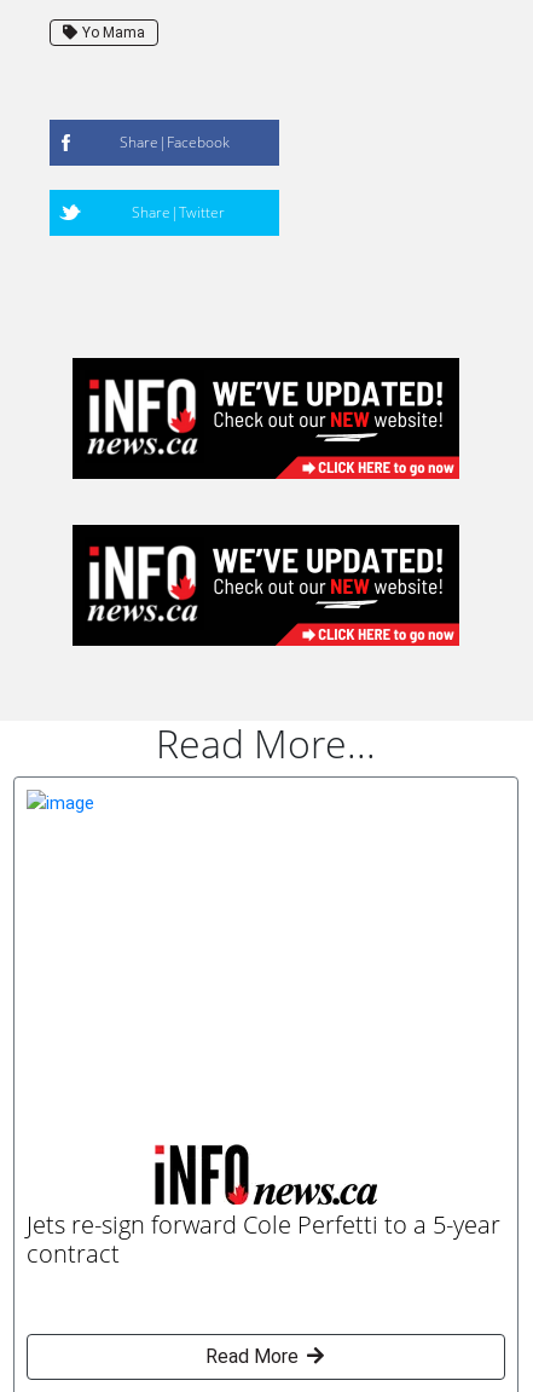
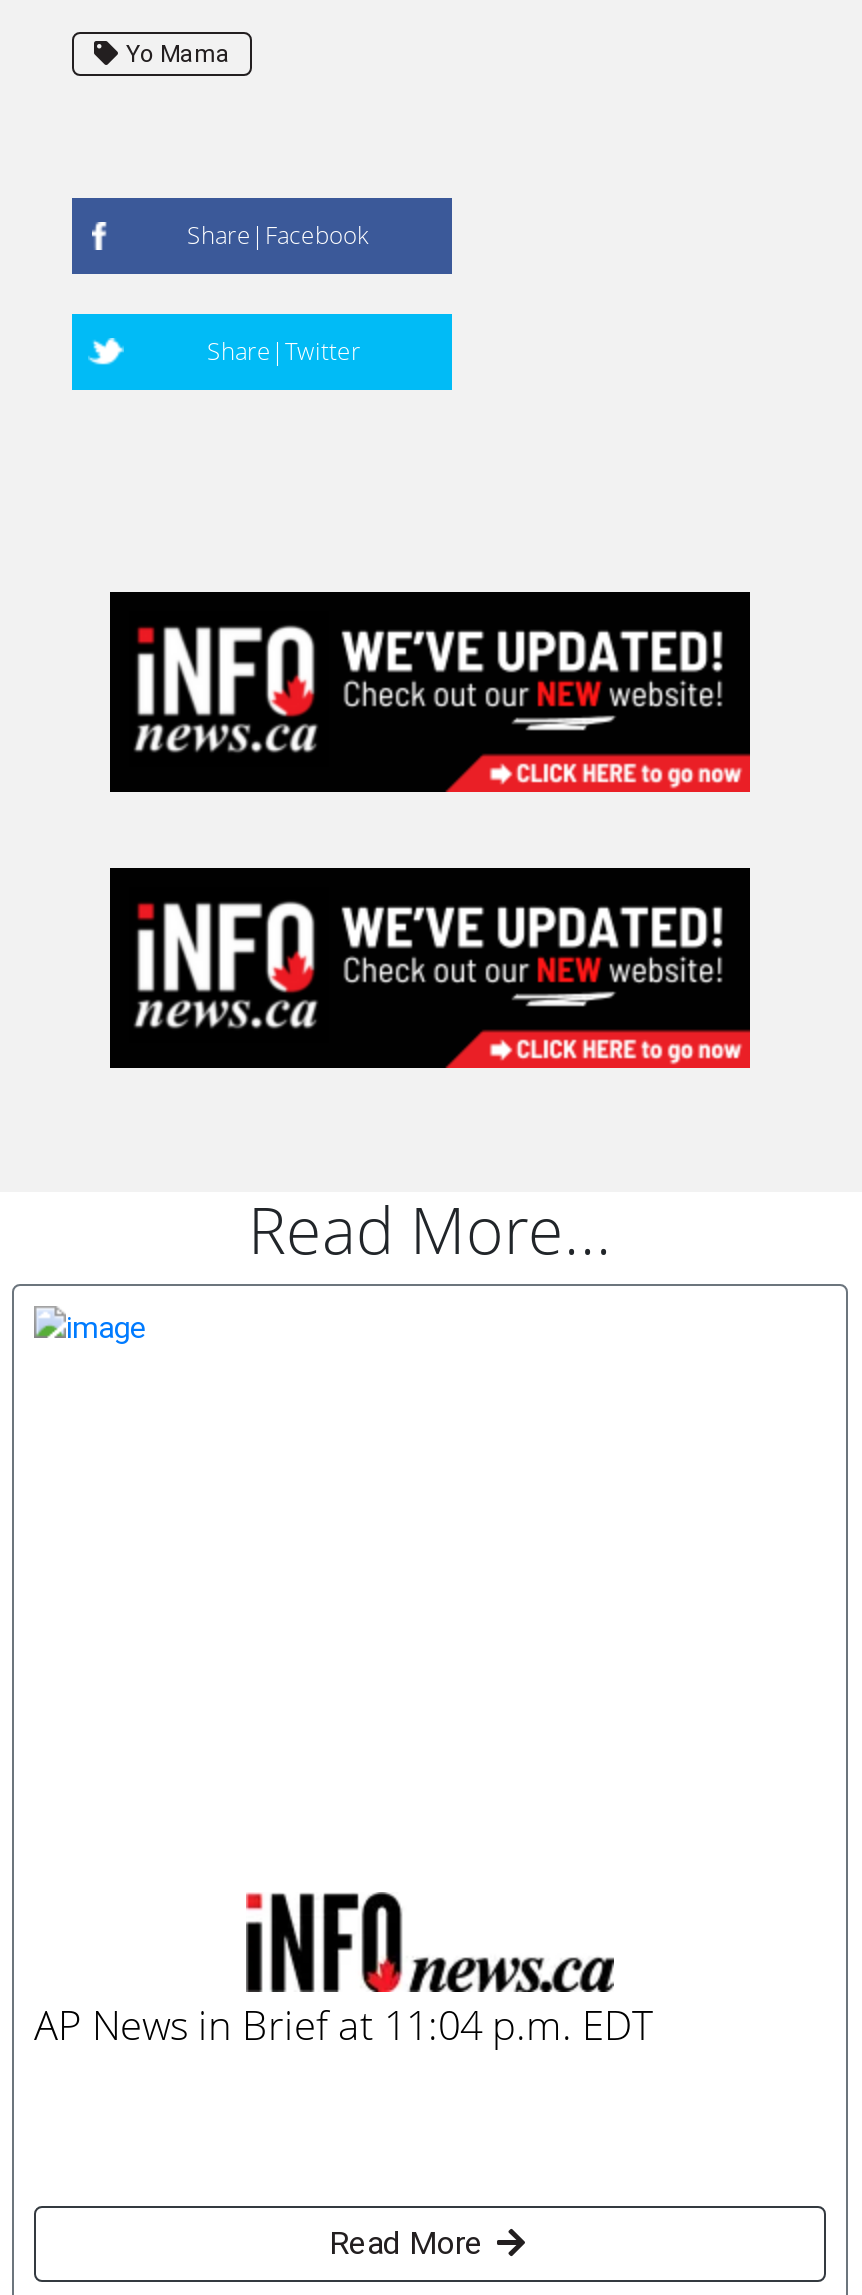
[27,1208,500,1270] Jets re-sign forward Cole Perfetti to a 5-year | contract -> [34,1998,652,2052] AP News in Brief at 11:04 p.m. EDT

